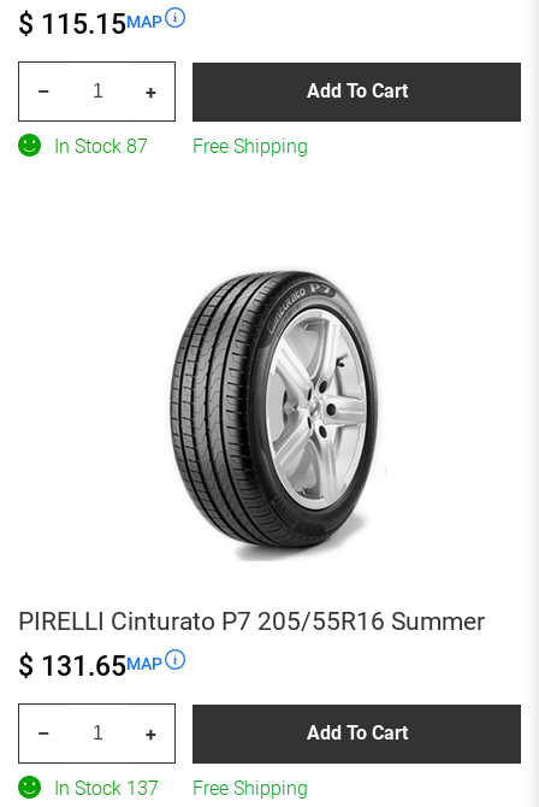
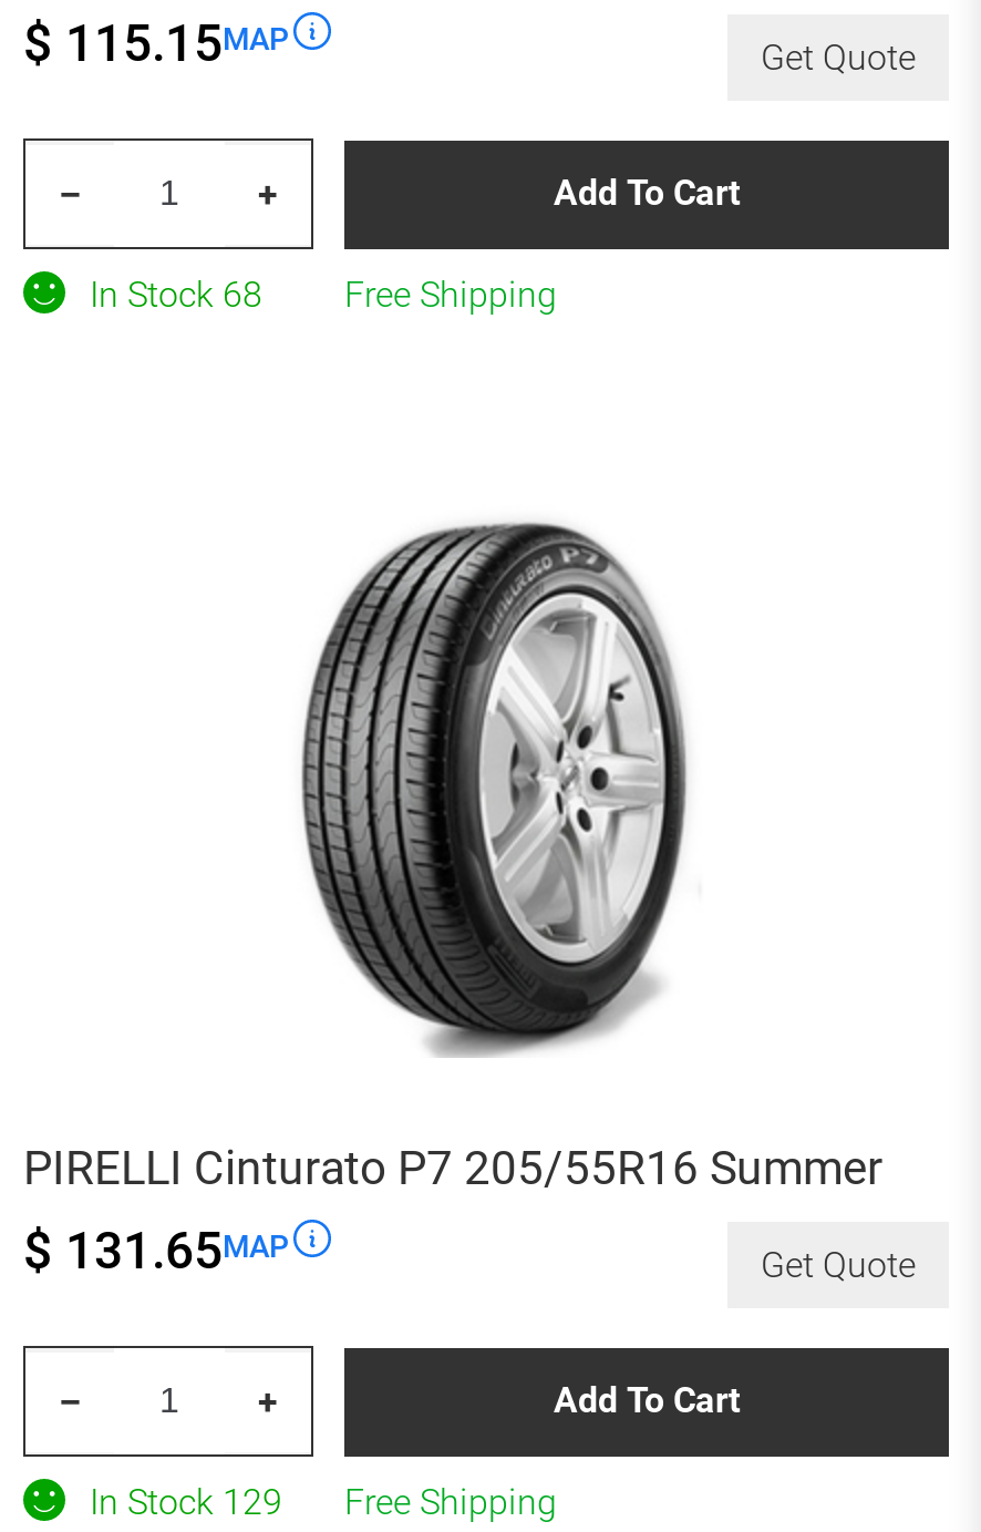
none -> [761,37,916,79] Get Quote
[54,135,148,158] In Stock 87 -> [90,273,262,315] In Stock 68
none -> [761,1244,916,1286] Get Quote
[54,776,159,799] In Stock 137 -> [90,1480,282,1522] In Stock 129

